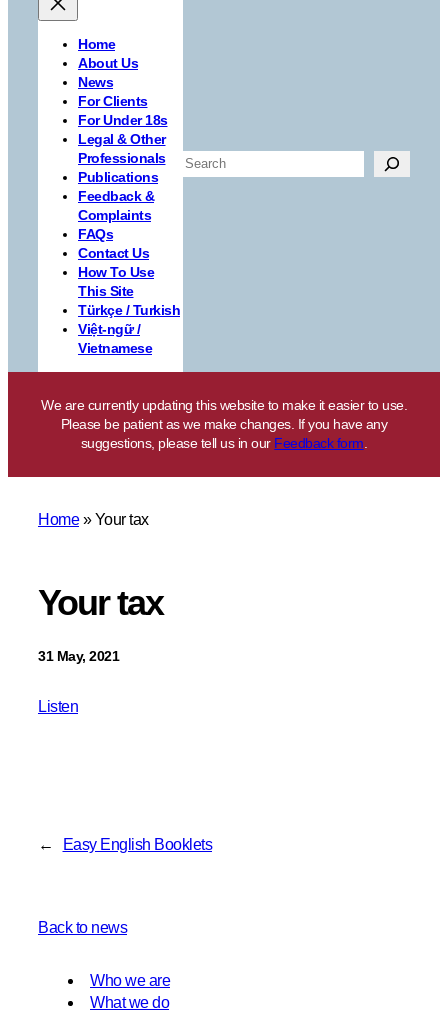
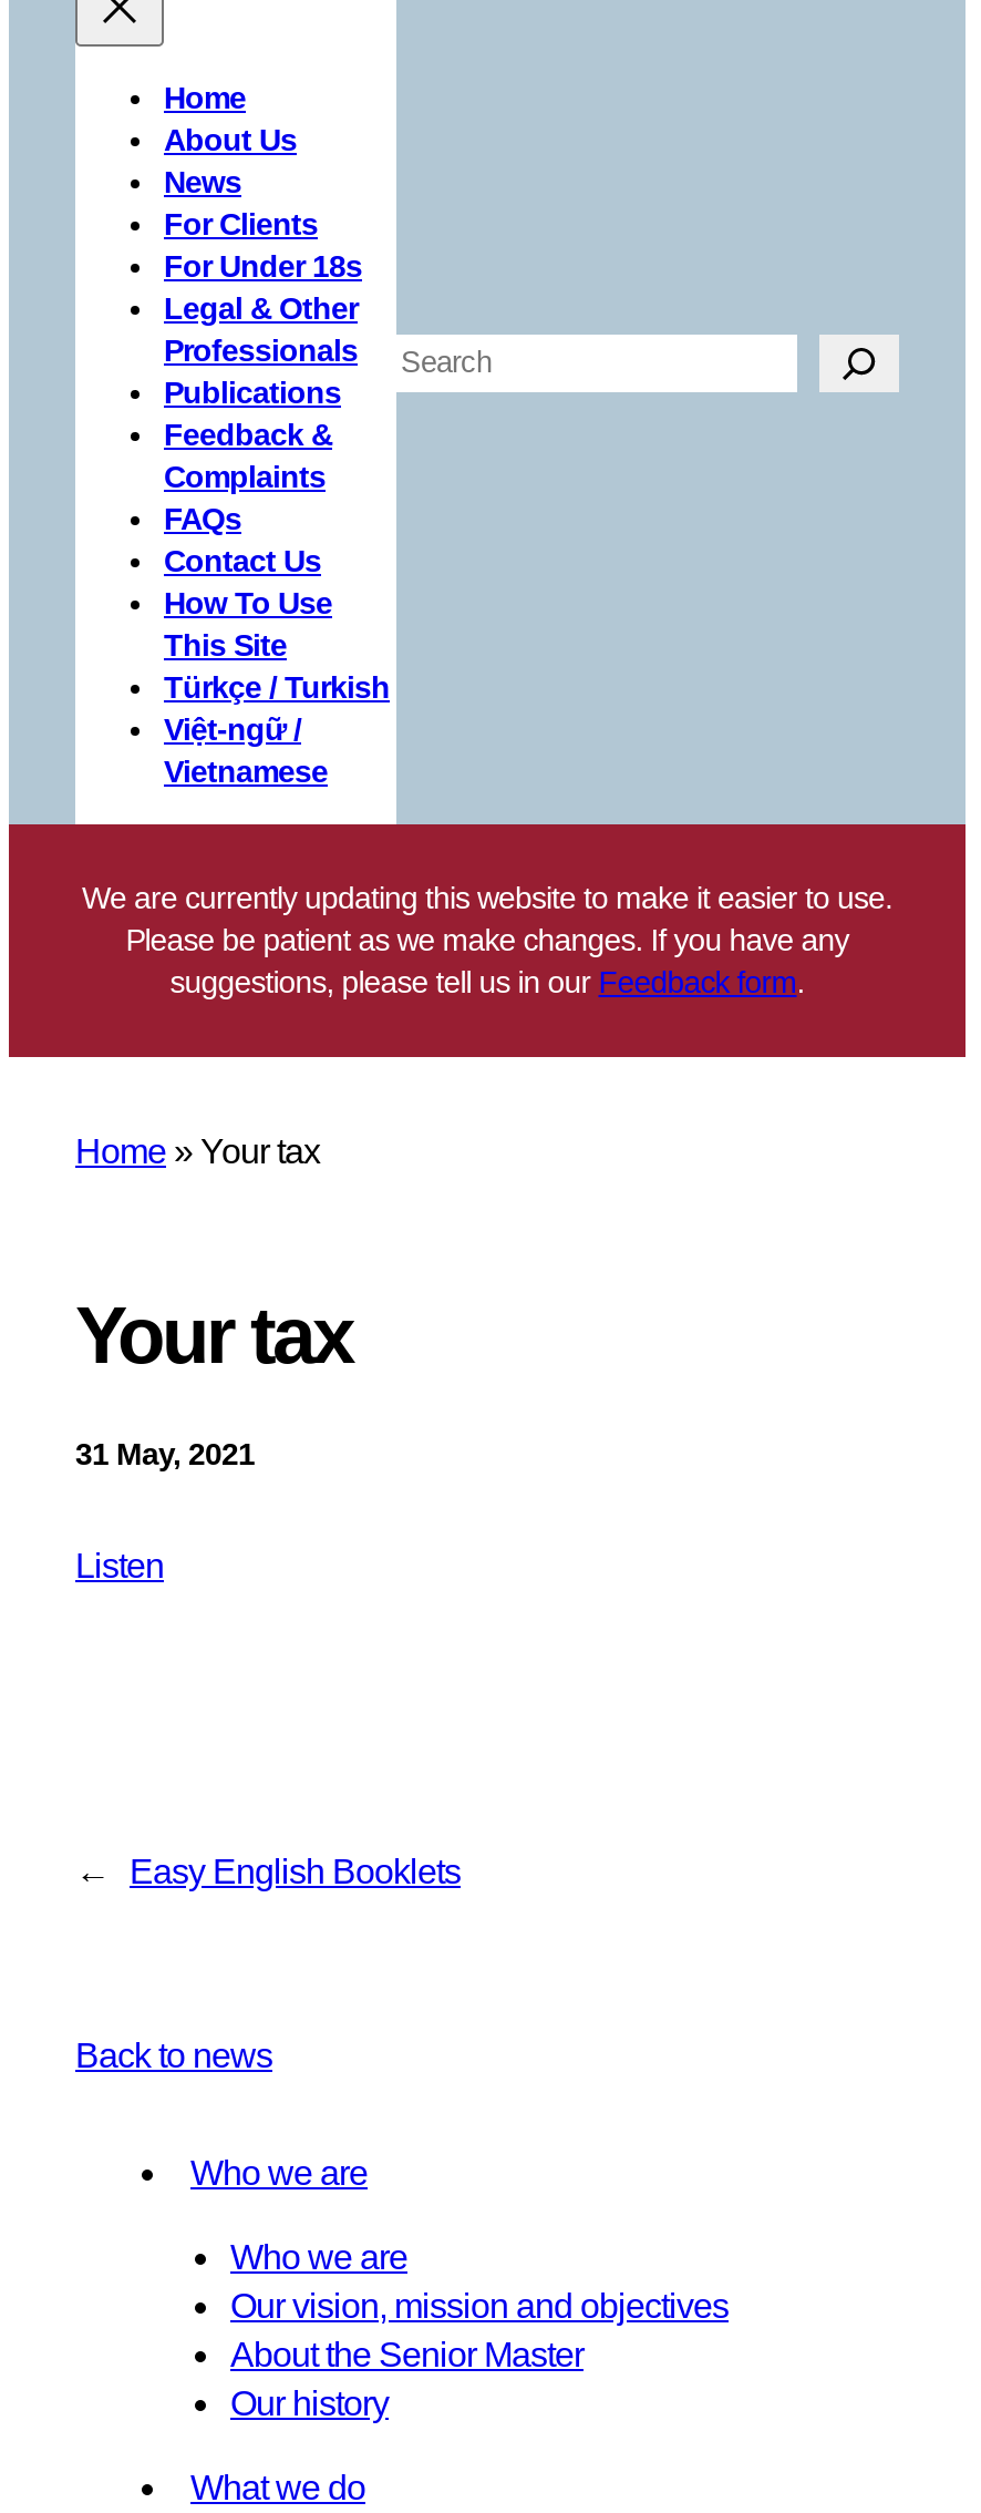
none -> [230,2239,729,2423] Who we are | Our vision, mission and objectives | About the Senior Master | Our history

